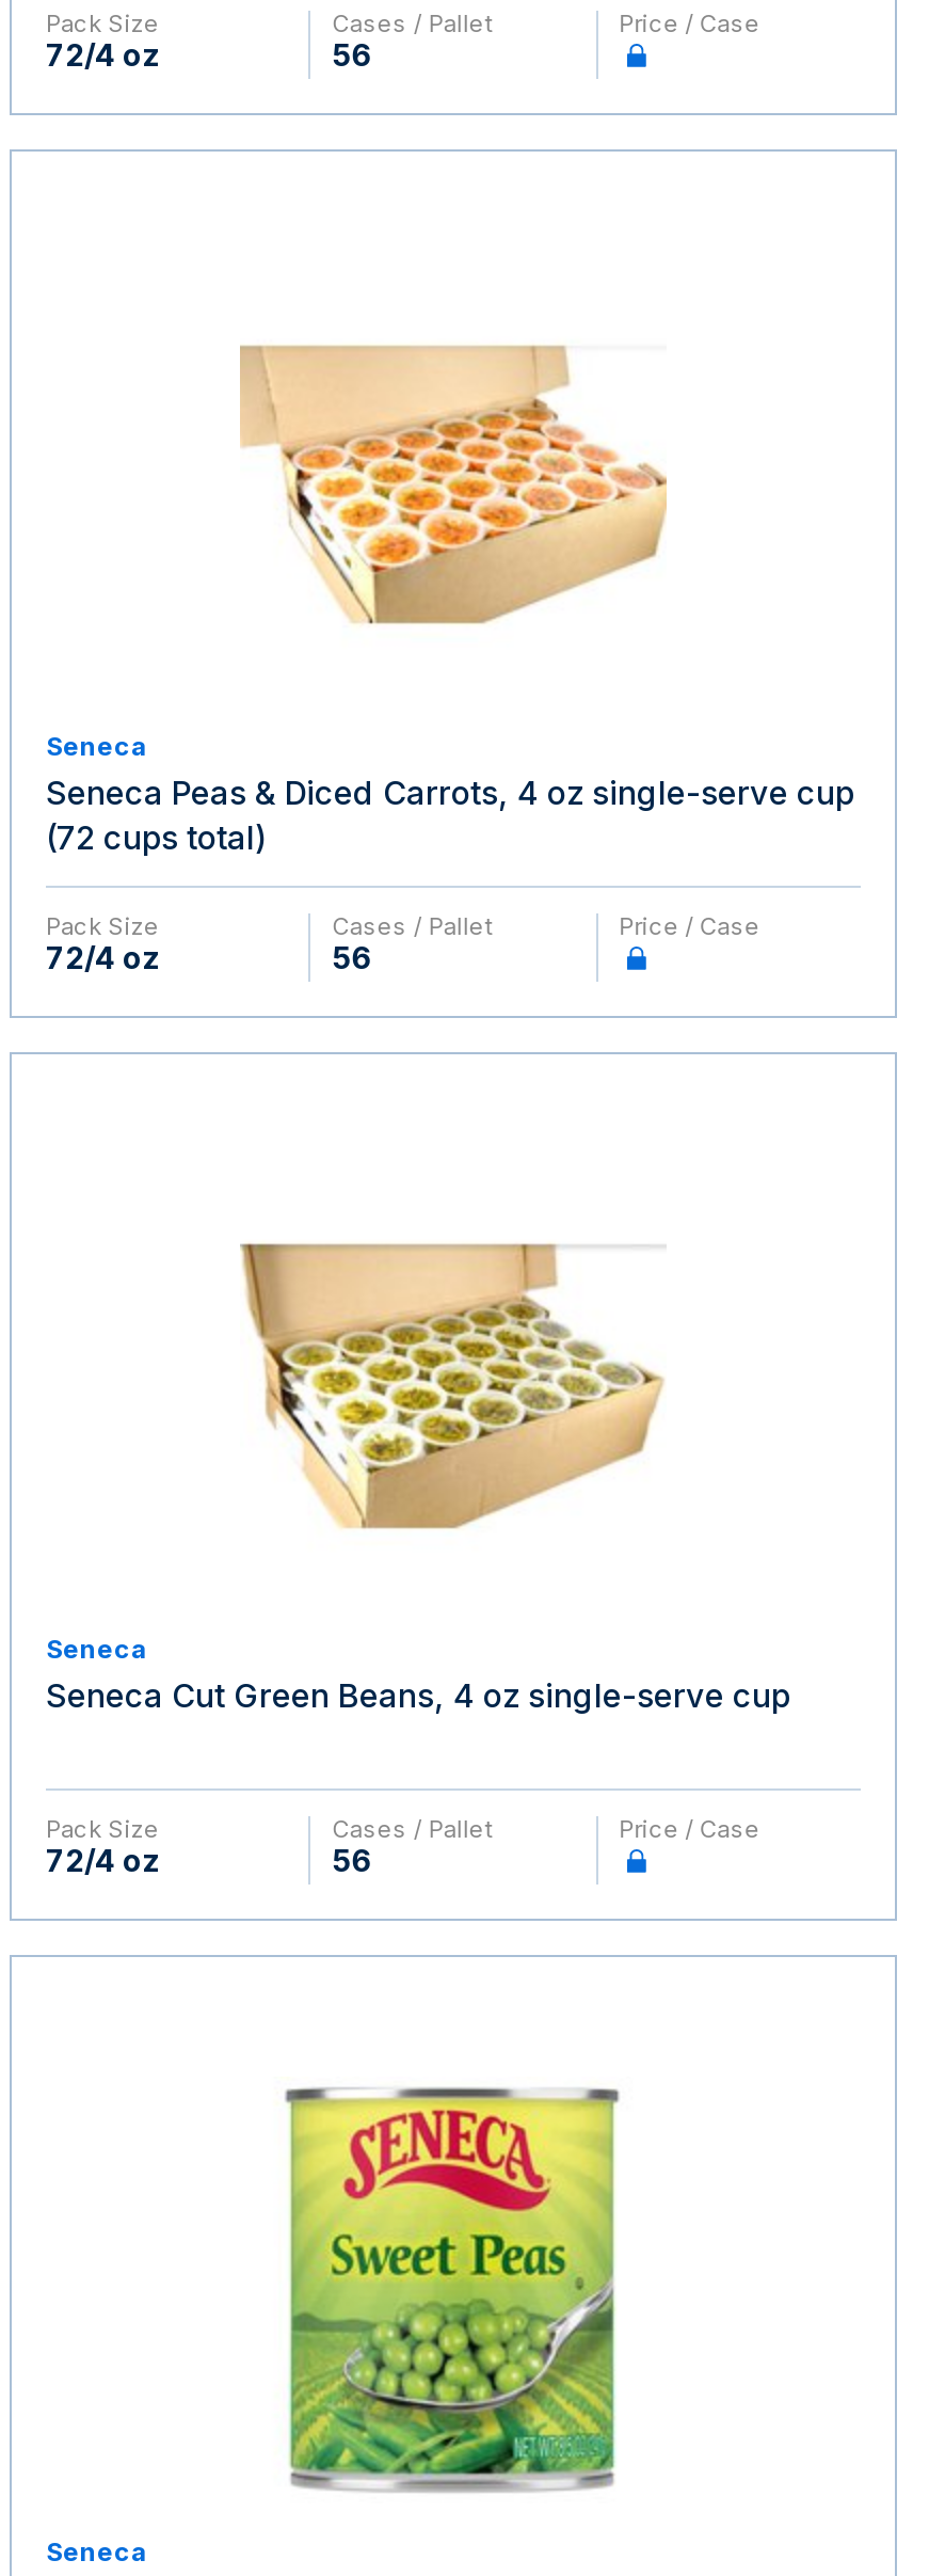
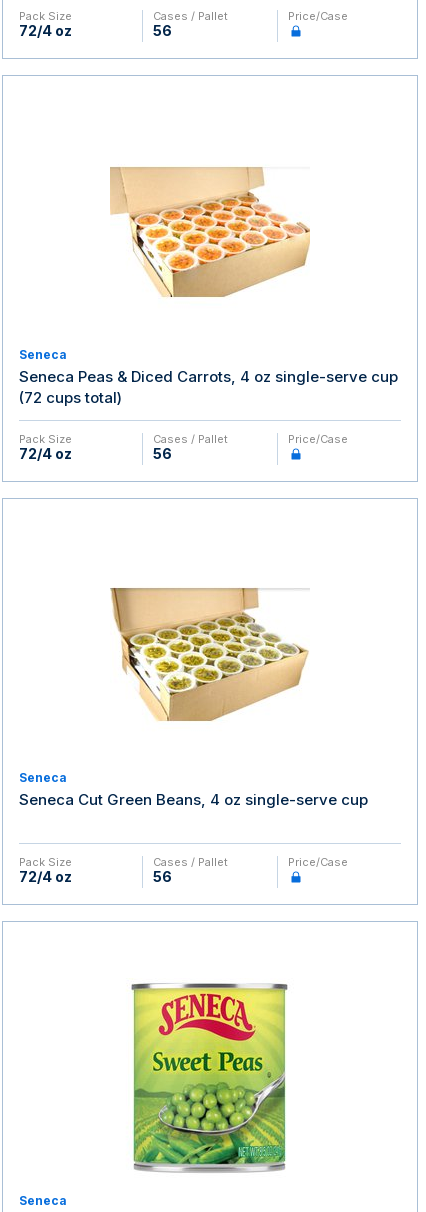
[619,9,760,38] Price / Case -> [288,9,348,23] Price/case
[619,911,760,941] Price / Case -> [288,432,348,446] Price/case
[619,1814,760,1844] Price / Case -> [288,855,348,869] Price/case

